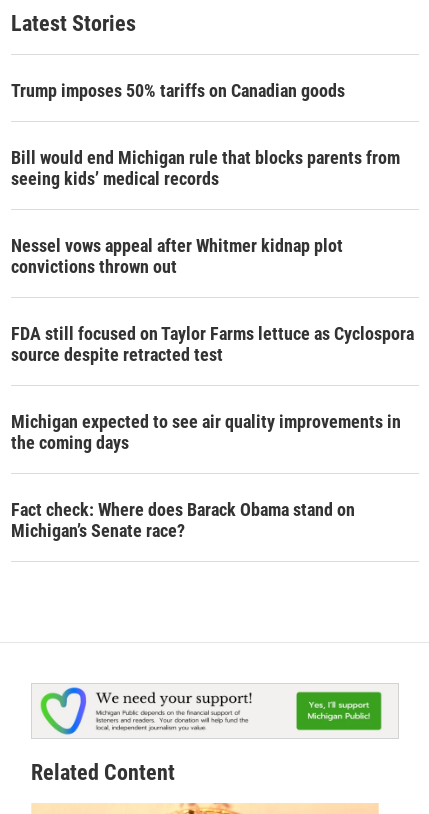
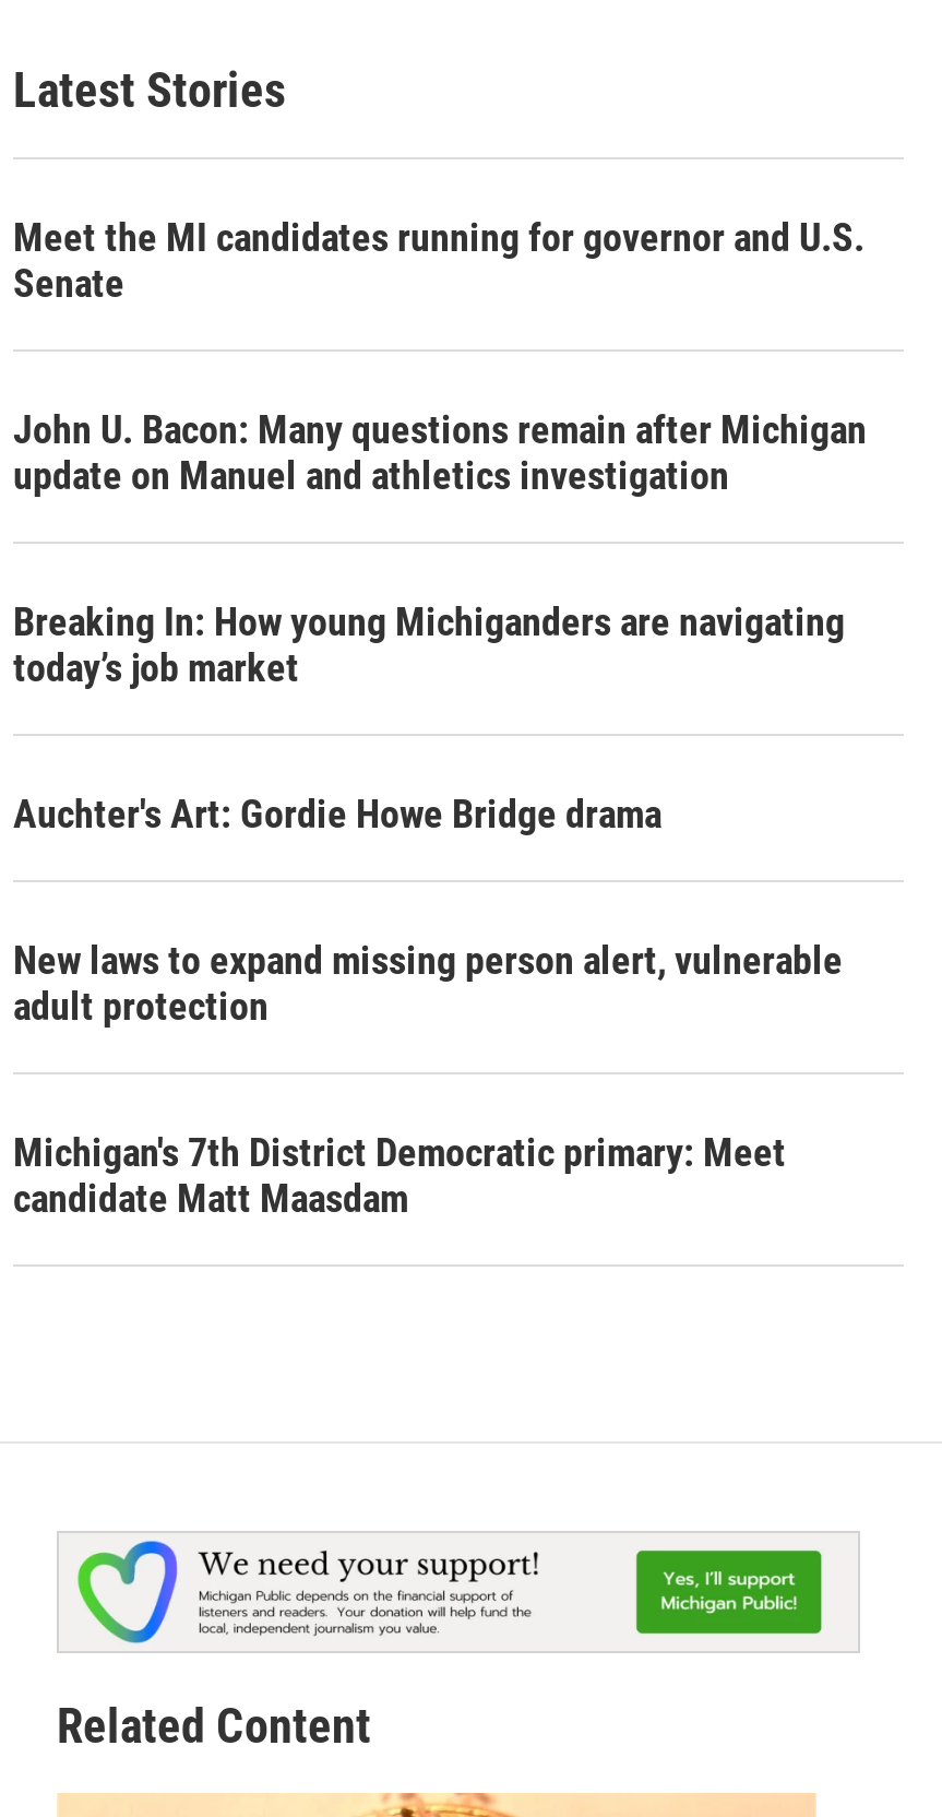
[11,80,345,101] Trump imposes 50% tariffs on Canadian goods -> [13,213,865,305] Meet the MI candidates running for governor and U.S. | Senate
[11,147,400,189] Bill would end Michigan rule that blocks parents from | seeing kids’ medical records -> [13,405,867,497] John U. Bacon: Many questions remain after Michigan | update on Manuel and athletics investigation
[11,235,343,277] Nessel vows appeal after Whitmer kidnap plot | convictions thrown out -> [13,598,845,689] Breaking In: How young Michiganders are navigating | today’s job market
[11,323,414,365] FDA still focused on Taylor Farms lettuce as Cyclospora | source despite retracted test -> [13,790,661,836] Auchter's Art: Gordie Howe Bridge drama
[11,411,401,453] Michigan expected to see air quality improvements in | the coming days -> [13,936,843,1028] New laws to expand missing person alert, vulnerable | adult protection
[11,499,355,541] Fact check: Where does Barack Obama stand on | Michigan’s Senate race? -> [13,1128,786,1220] Michigan's 7th District Democratic primary: Meet | candidate Matt Maasdam

